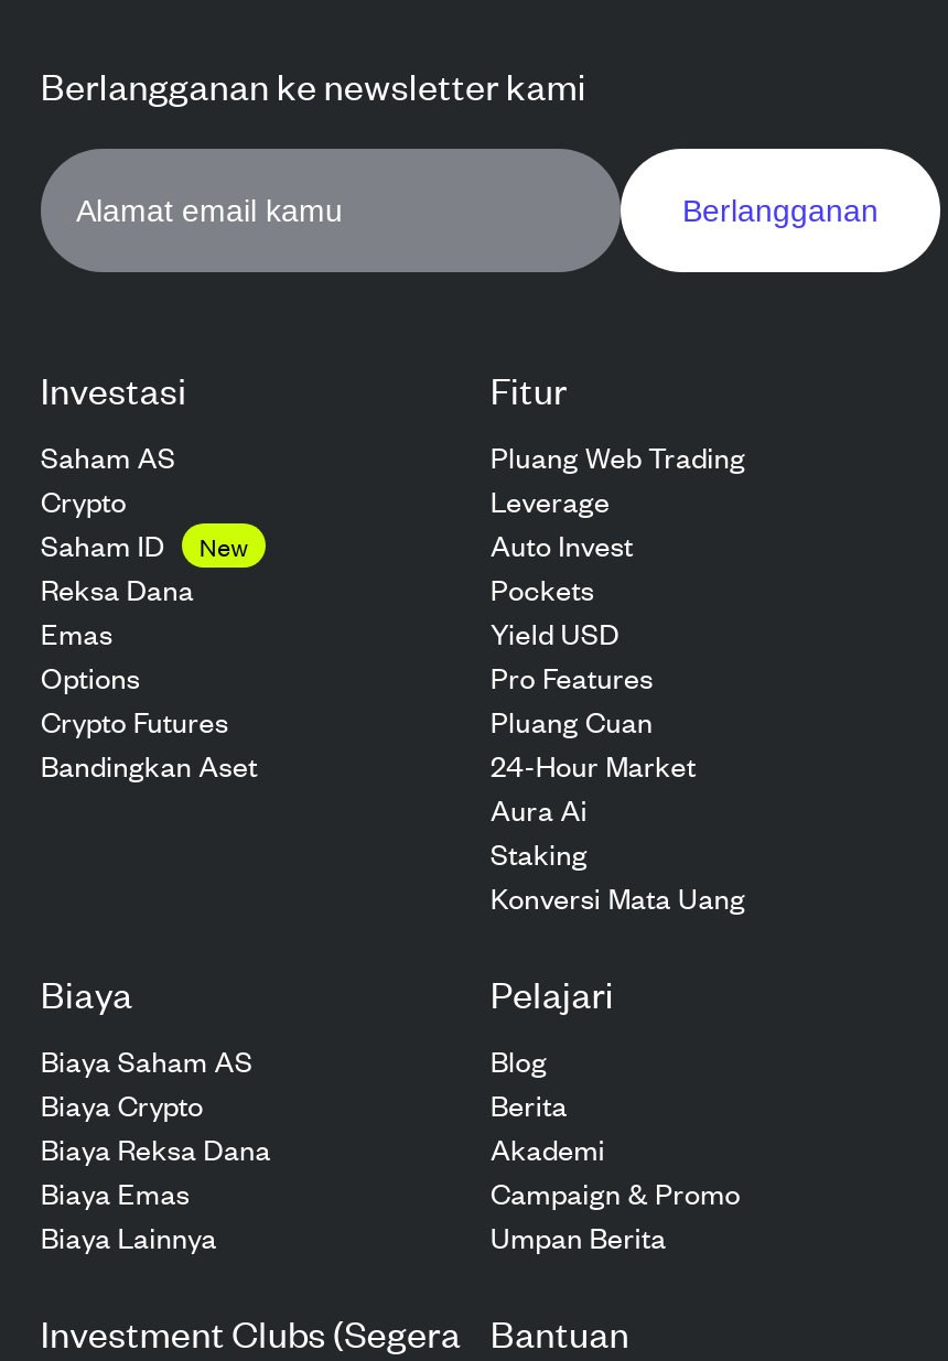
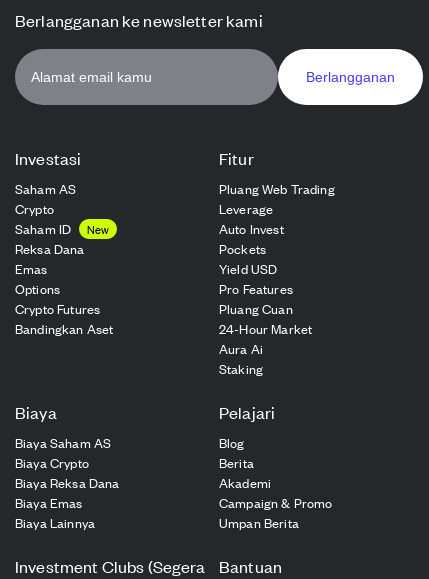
[491,875,746,917] Konversi Mata Uang -> none

